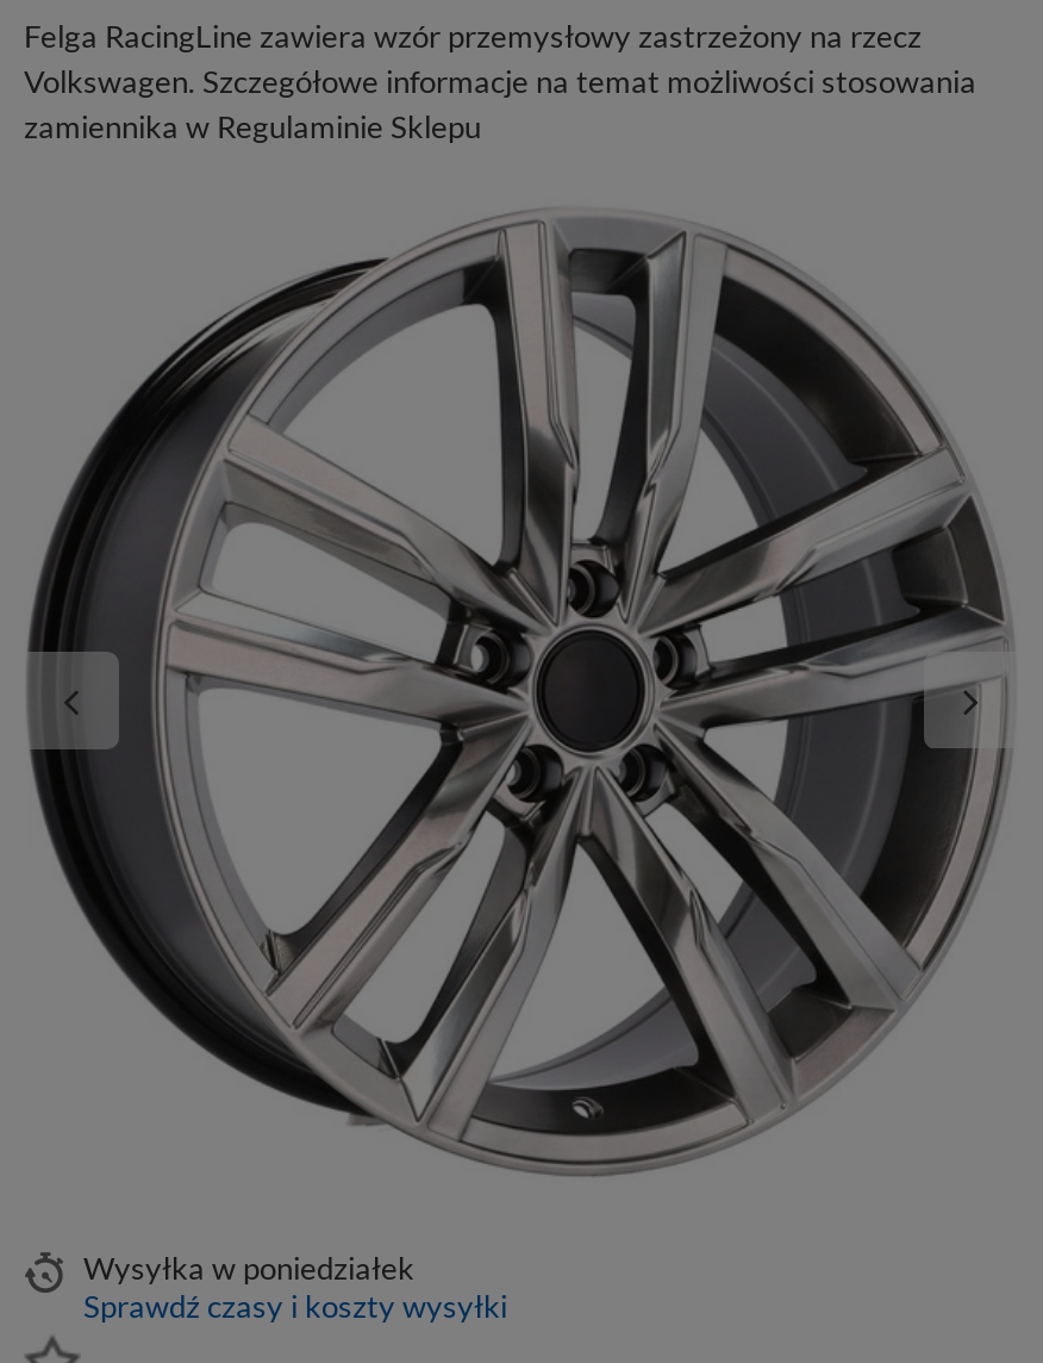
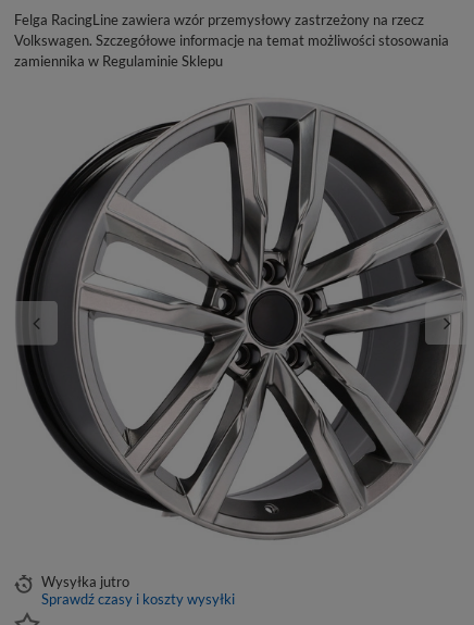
[83,1249,414,1287] Wysyłka w poniedziałek -> [41,573,129,590] Wysyłka jutro

